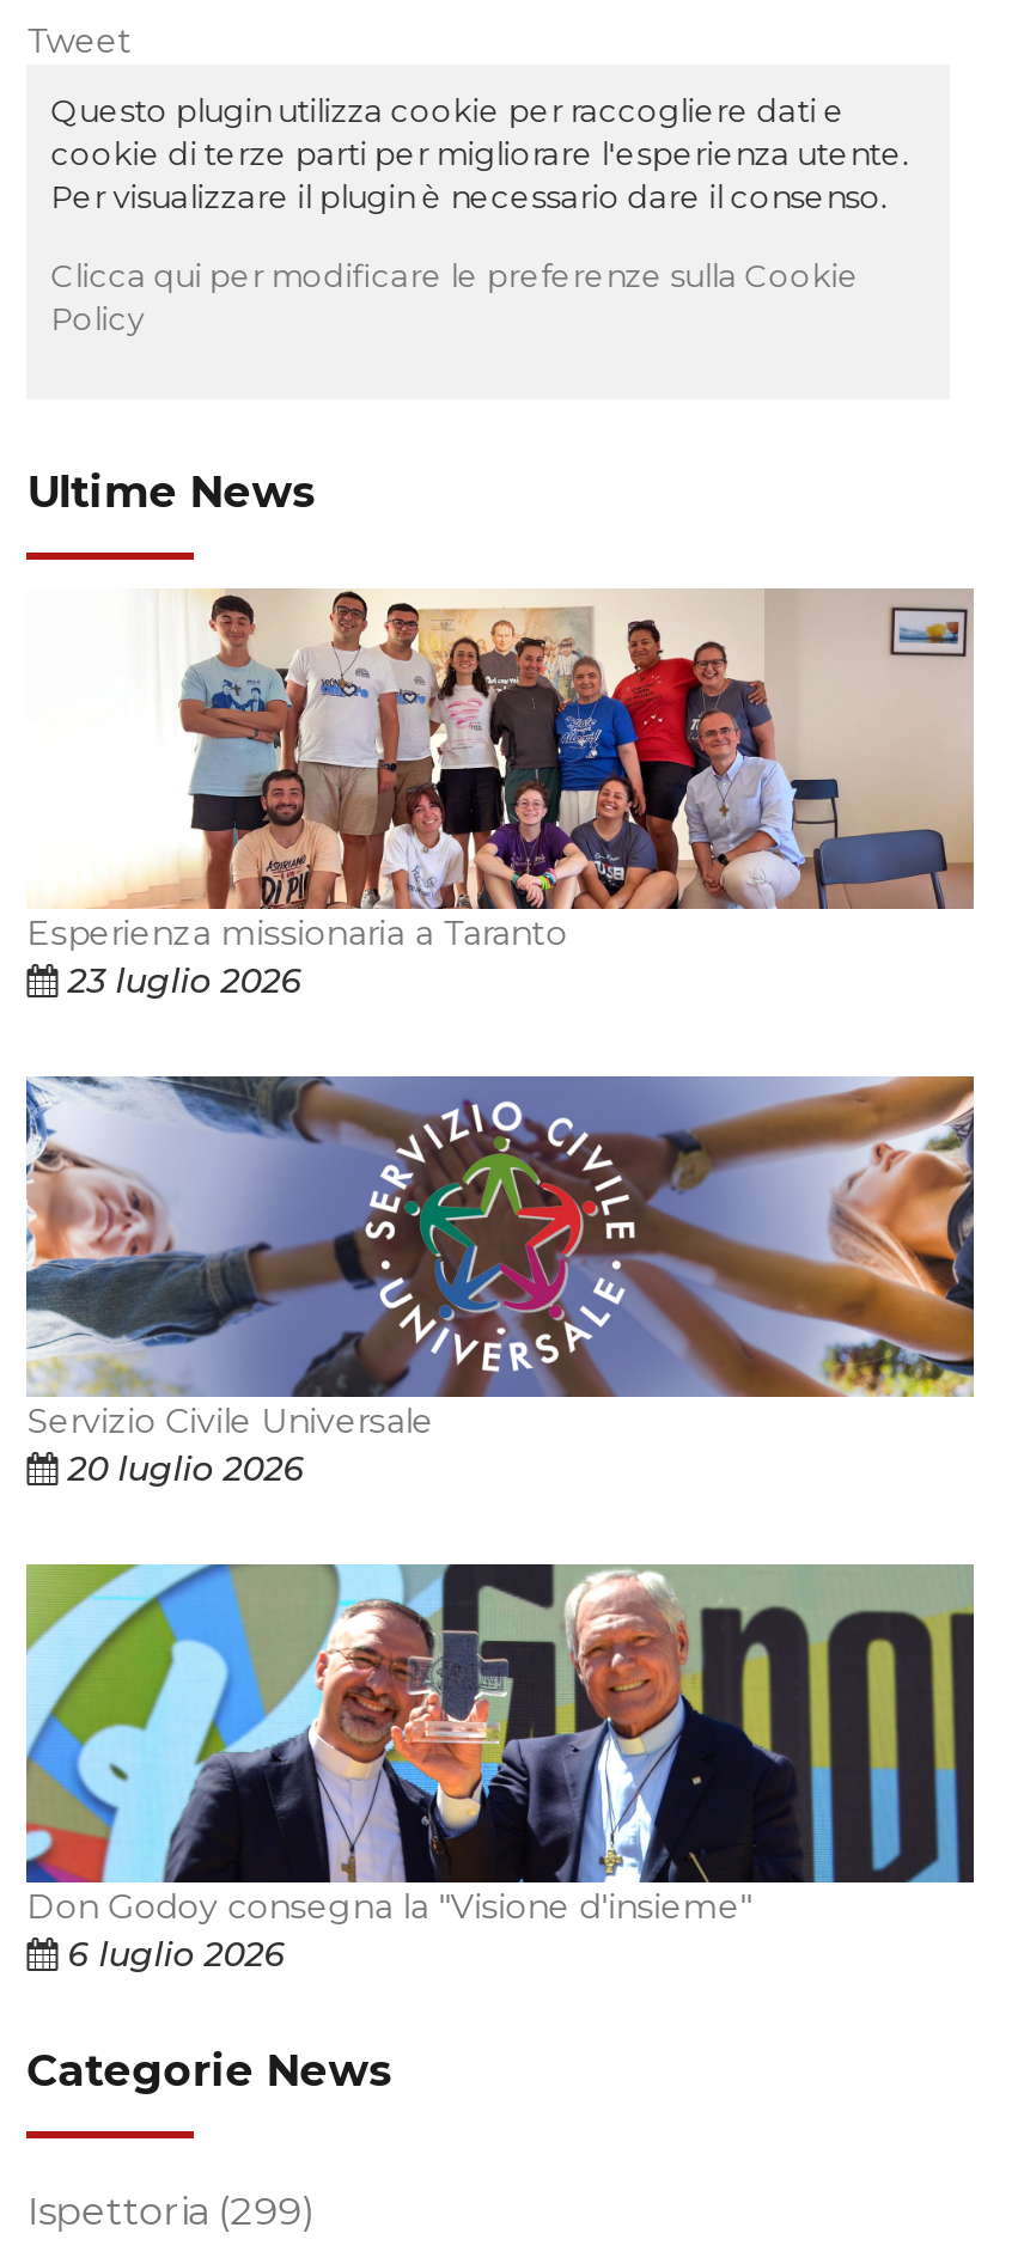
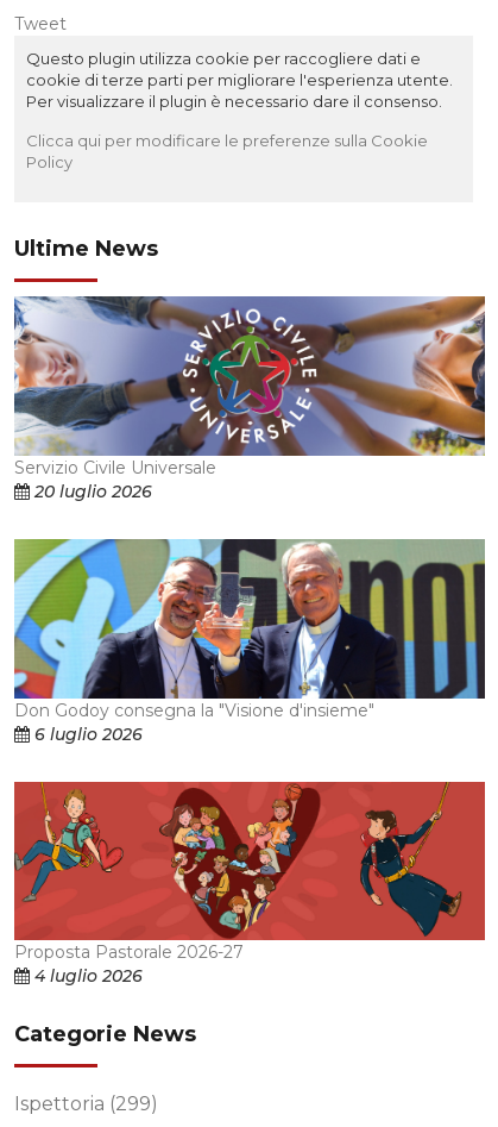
[27,588,976,1001] [image] | Esperienza missionaria a Taranto | 23 luglio 2026 -> none
moved [22,1072,979,1977] -> [12,294,487,744]: [image] | Servizio Civile Universale | 20 luglio 2026 | Don Godoy consegna la "Visione d'insieme" | 6 luglio 2026
none -> [13,781,486,987] [image] | Proposta Pastorale 2026-27 | 4 luglio 2026

